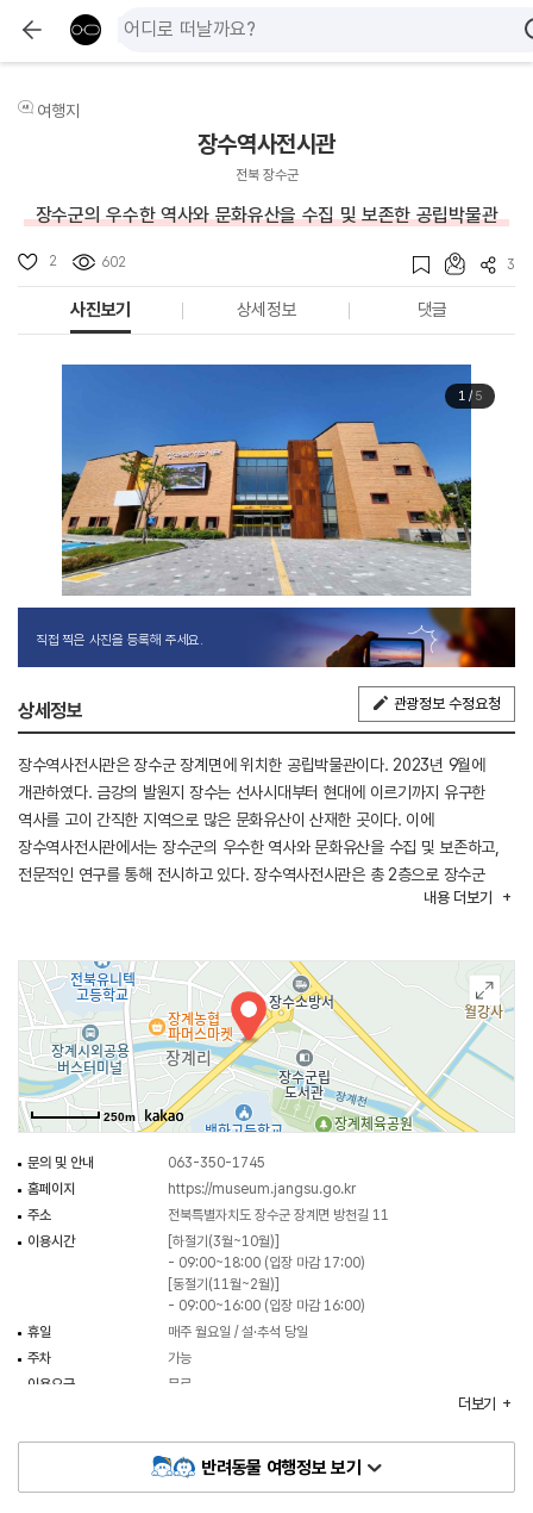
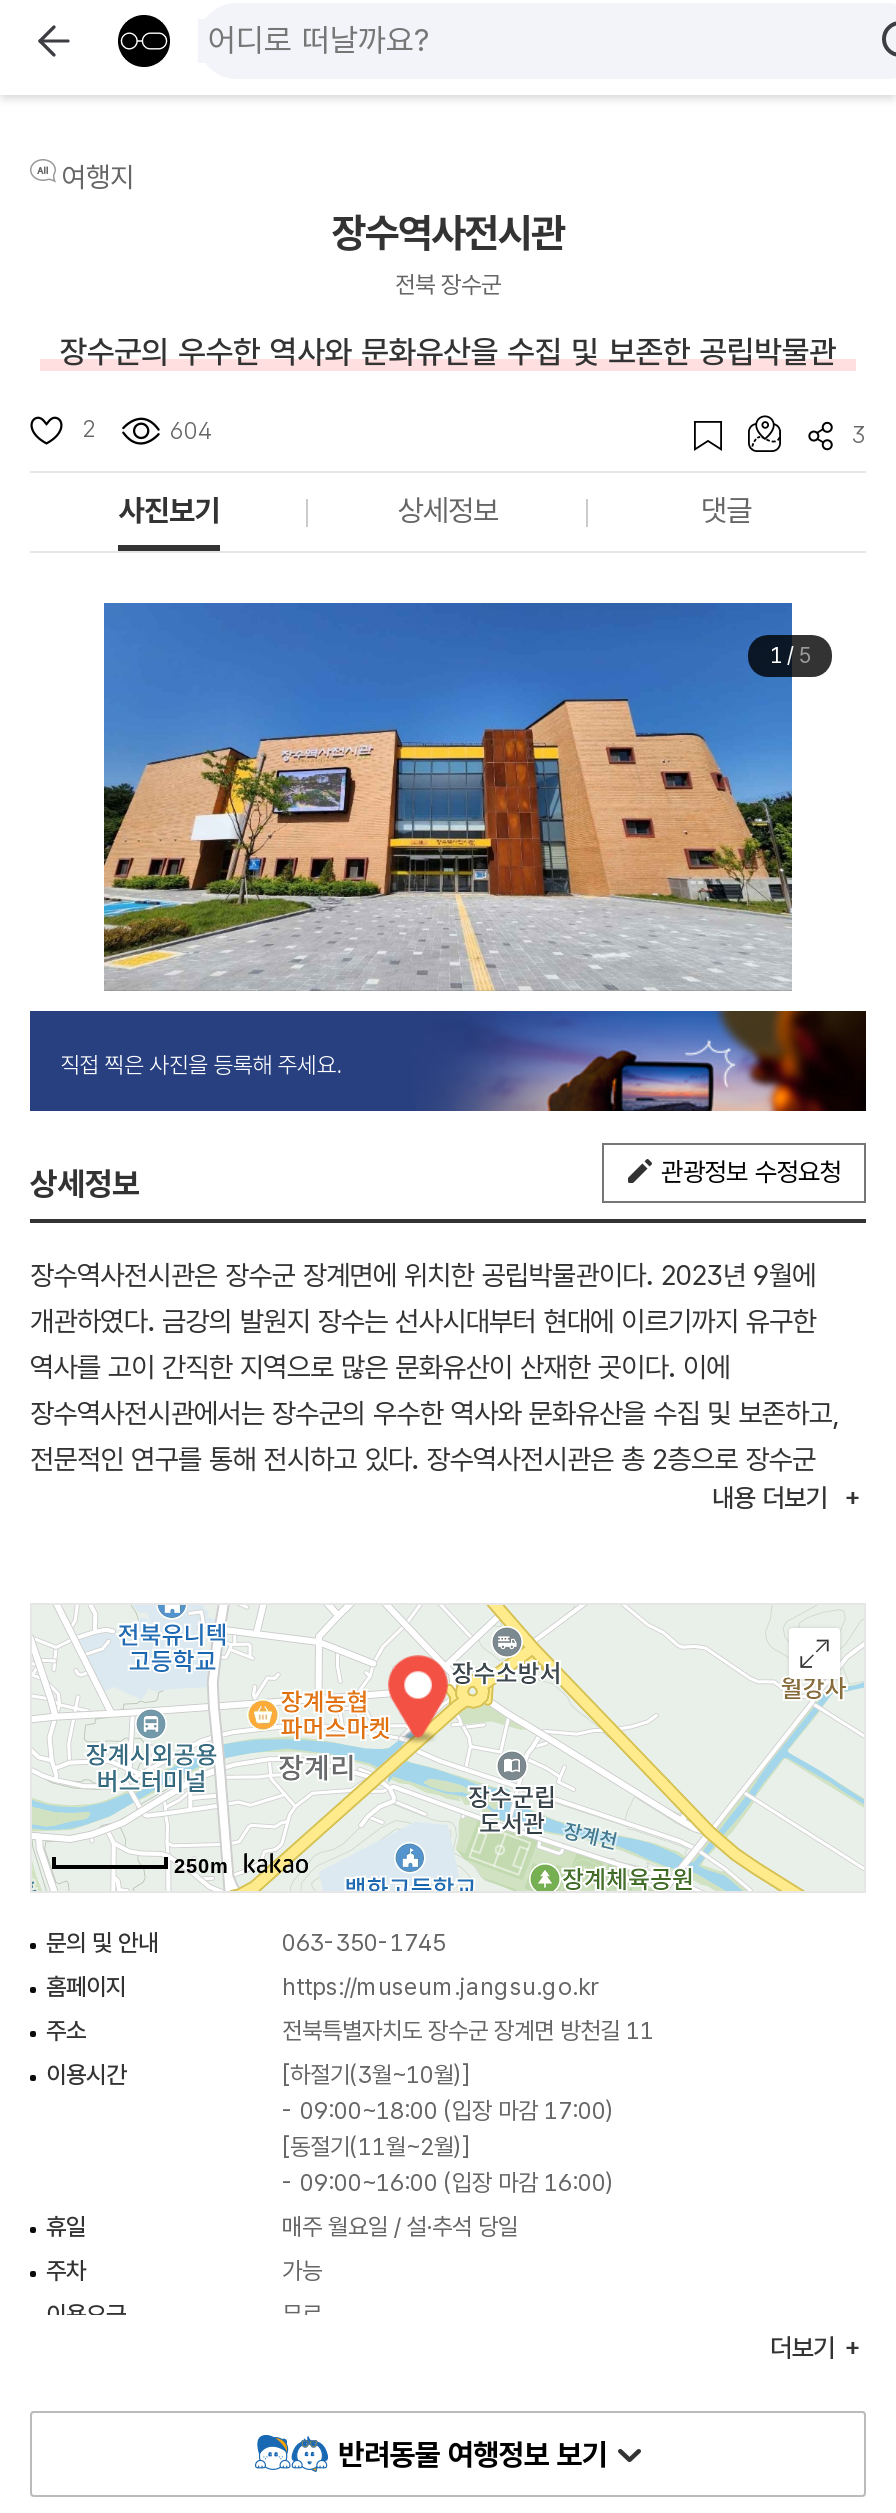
[101,254,126,270] 602 -> [170,417,212,445] 604

